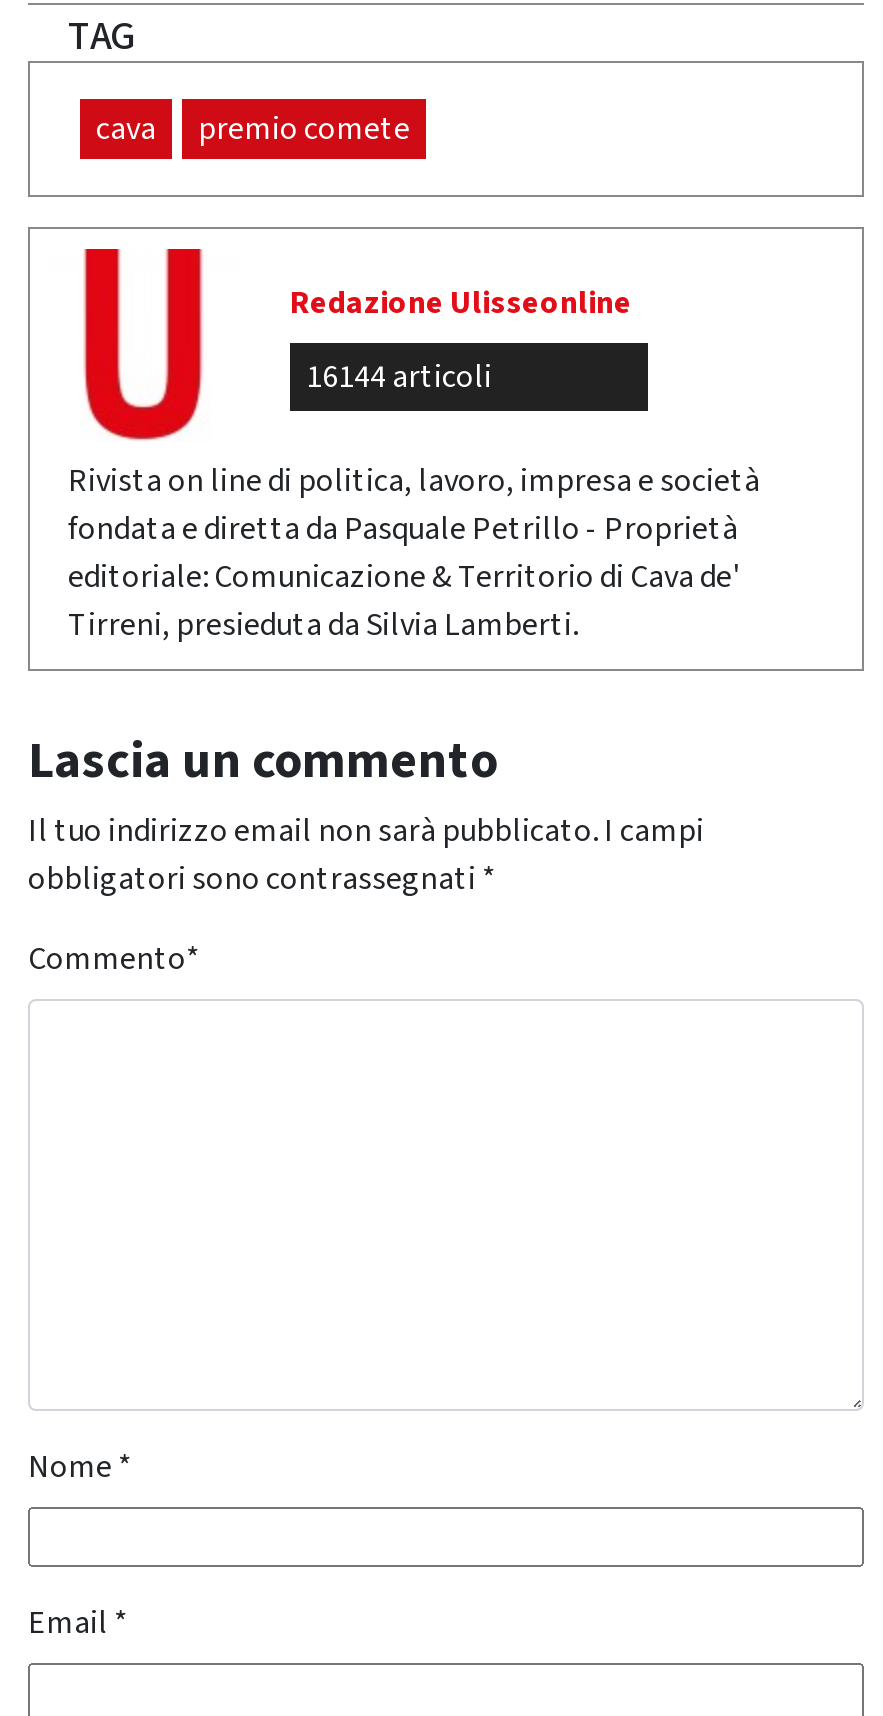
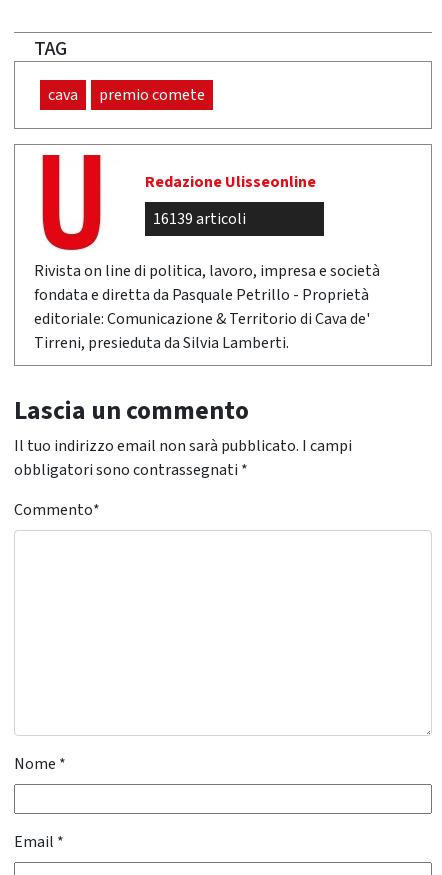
[306,356,492,400] 16144 articoli -> [153,208,246,230] 16139 articoli

